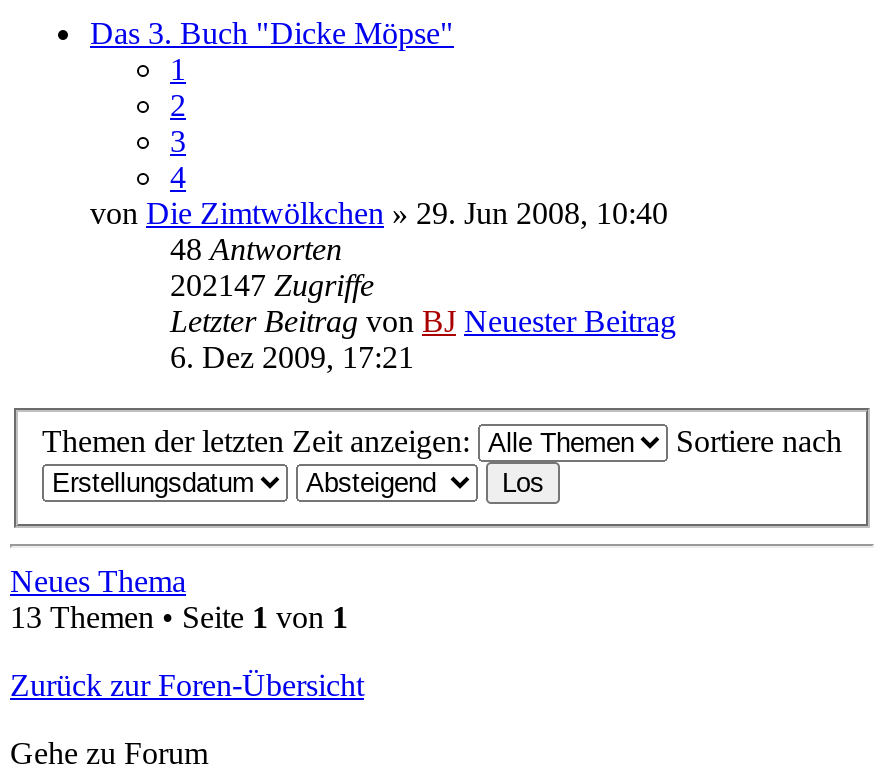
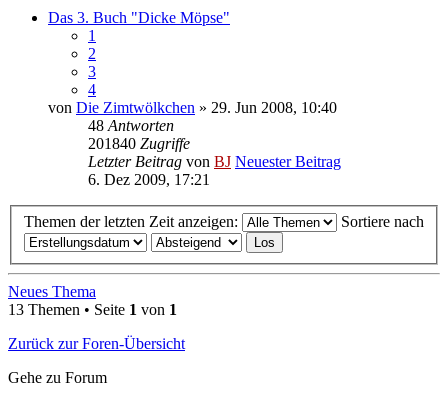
[170,268,374,302] 202147 Zugriffe -> [88,135,190,152] 201840 Zugriffe

